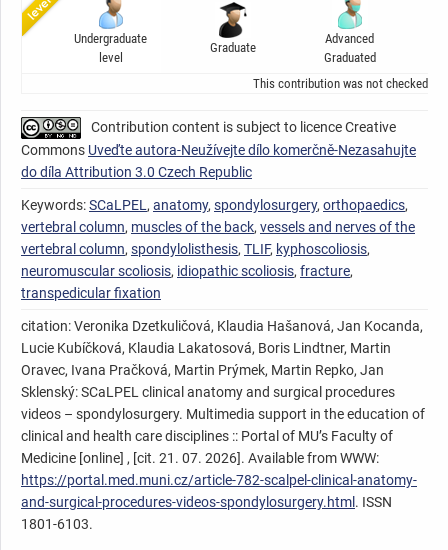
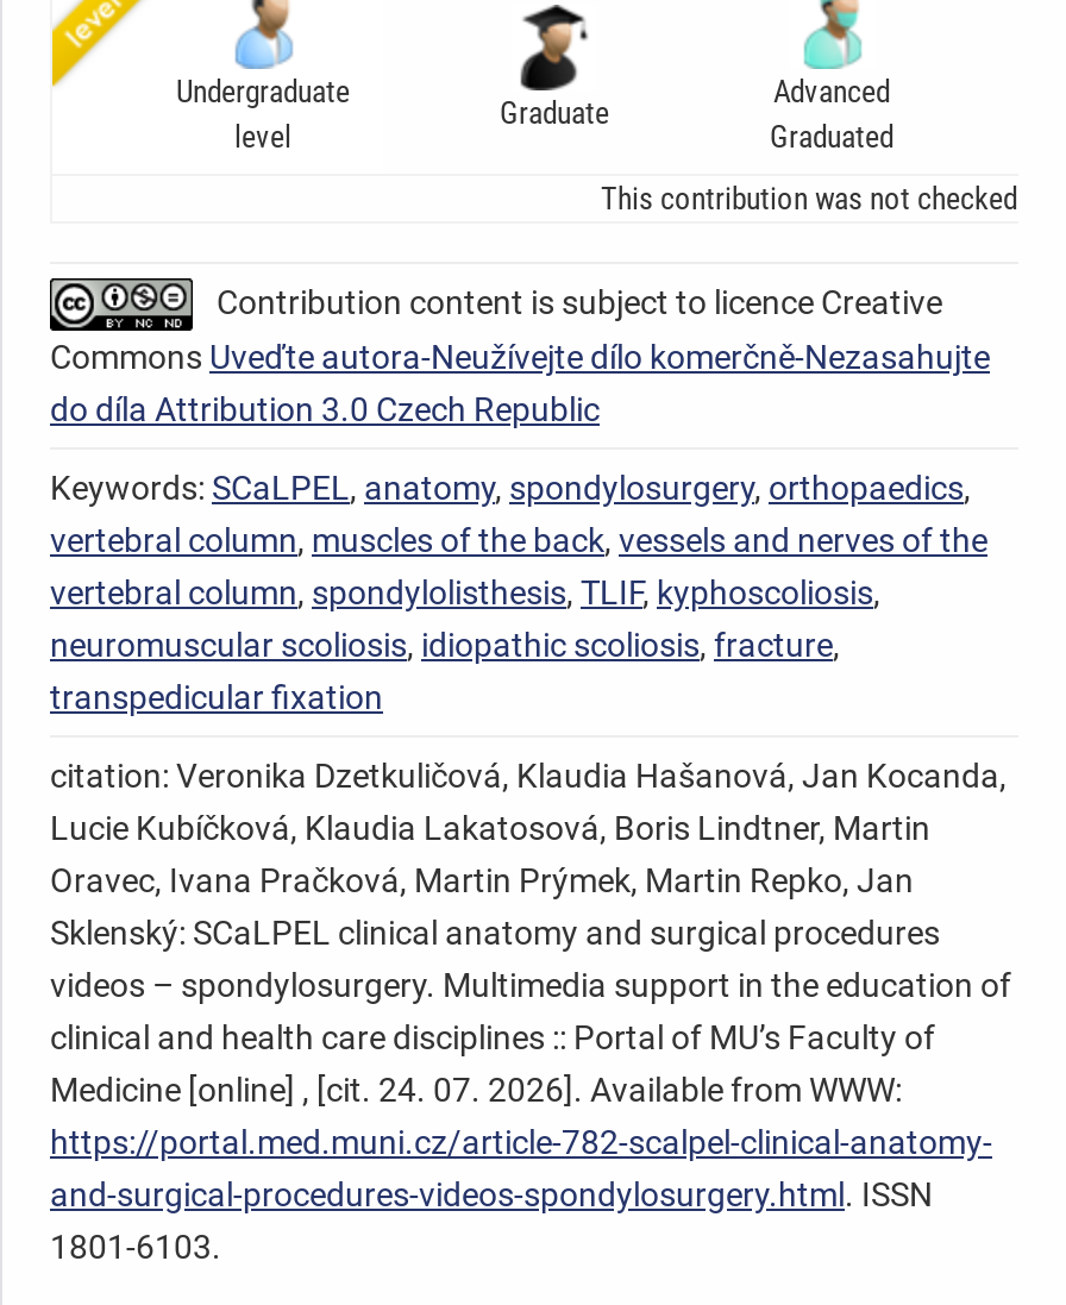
[21,450,379,466] Medicine [online] , [cit. 21. 07. 2026]. Available from WWW: -> [50,1070,902,1108] Medicine [online] , [cit. 24. 07. 2026]. Available from WWW:

